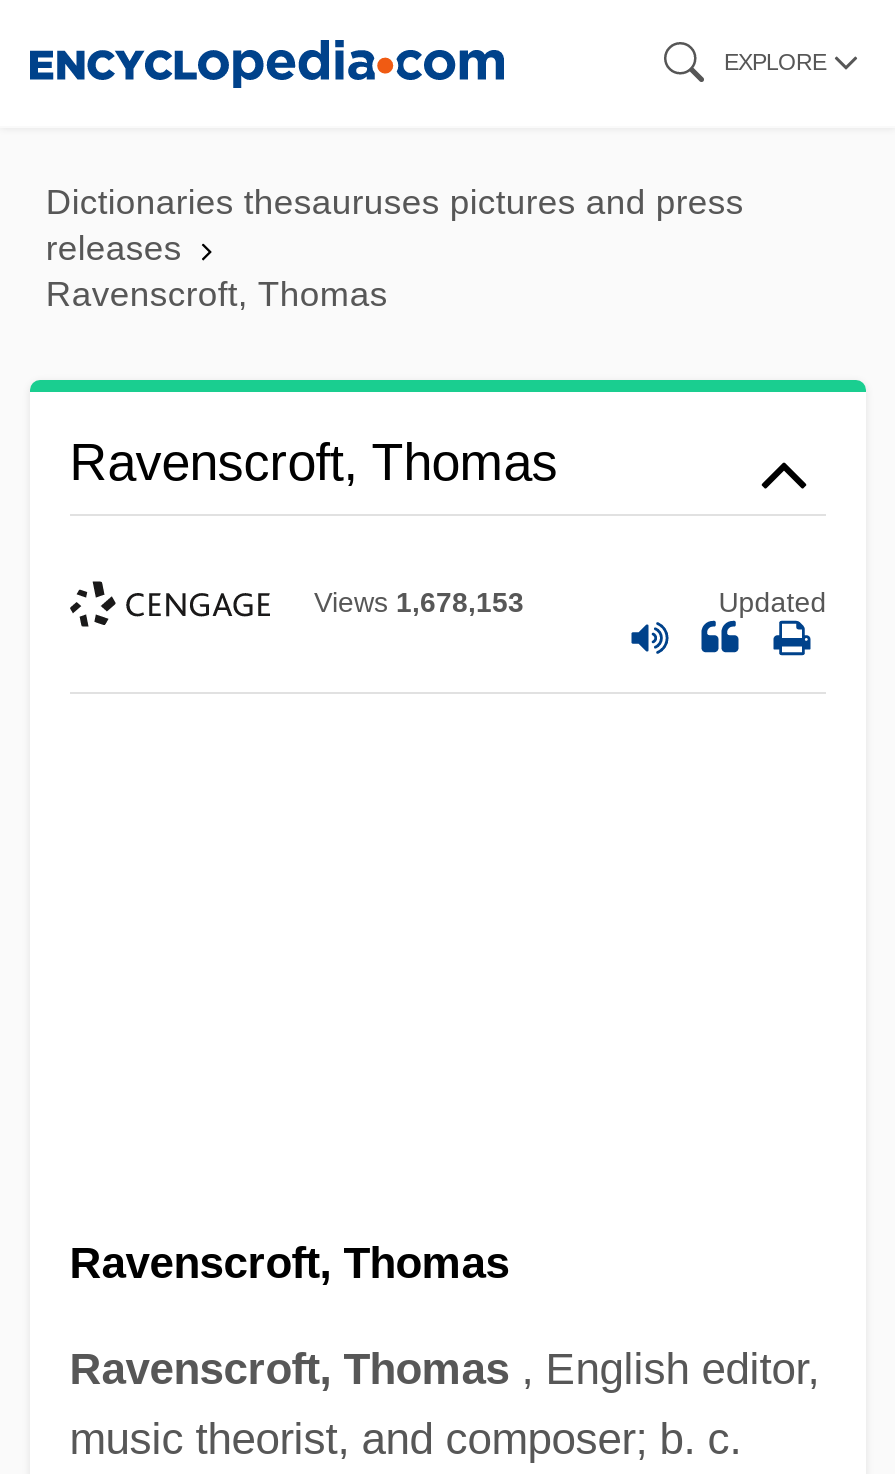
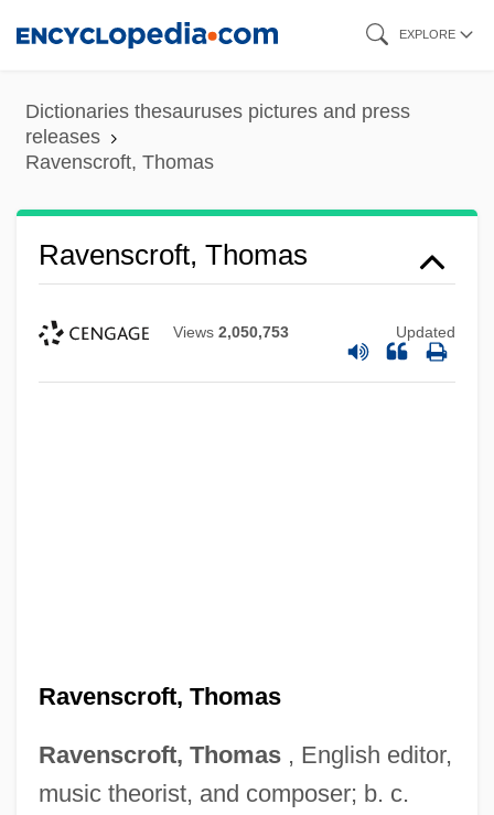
[314,587,524,619] Views 1,678,153 -> [173,324,289,341] Views 2,050,753

